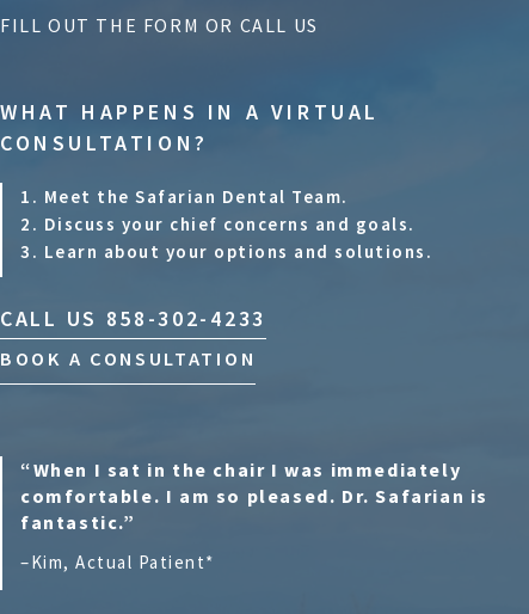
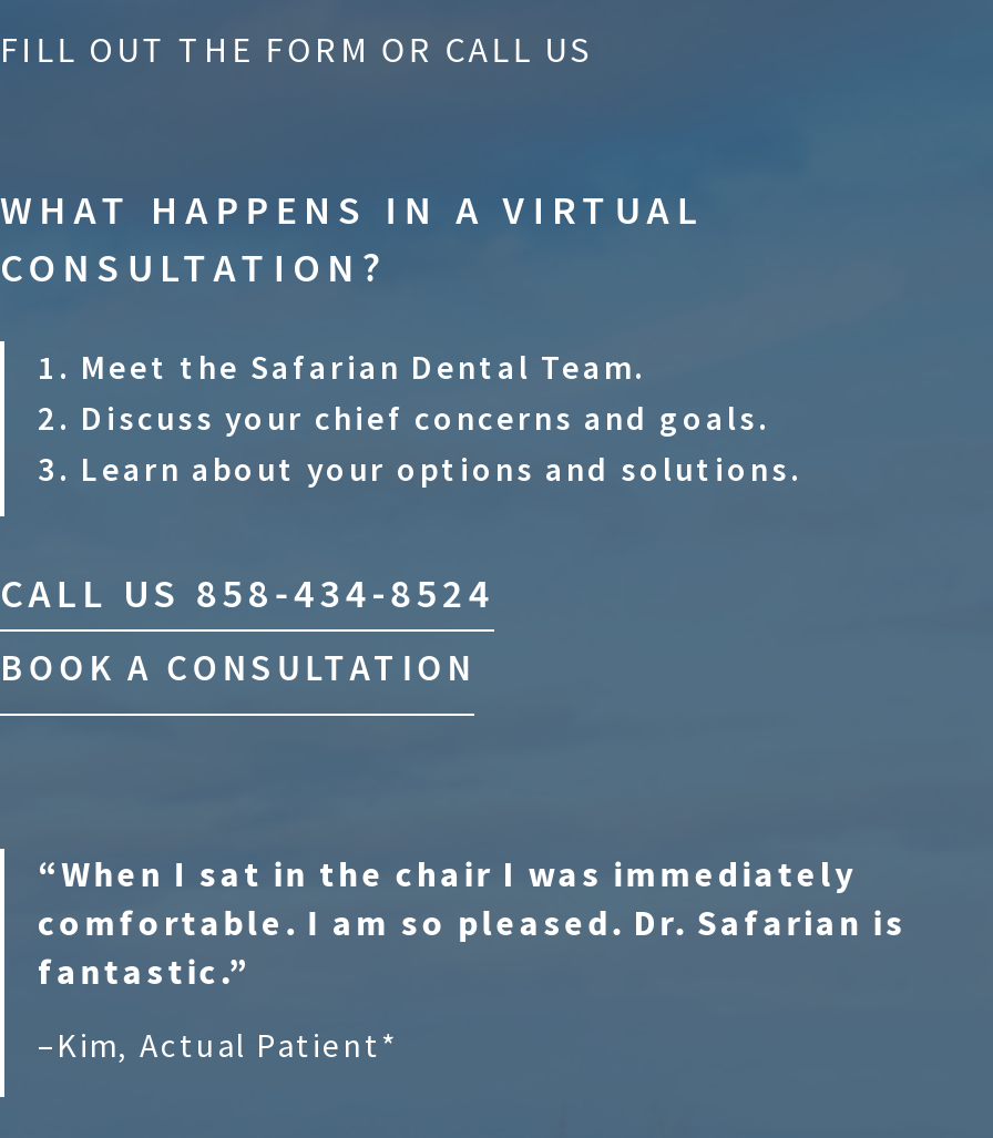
[0,304,266,332] CALL US 858-302-4233 -> [0,567,494,618] CALL US 858-434-8524

